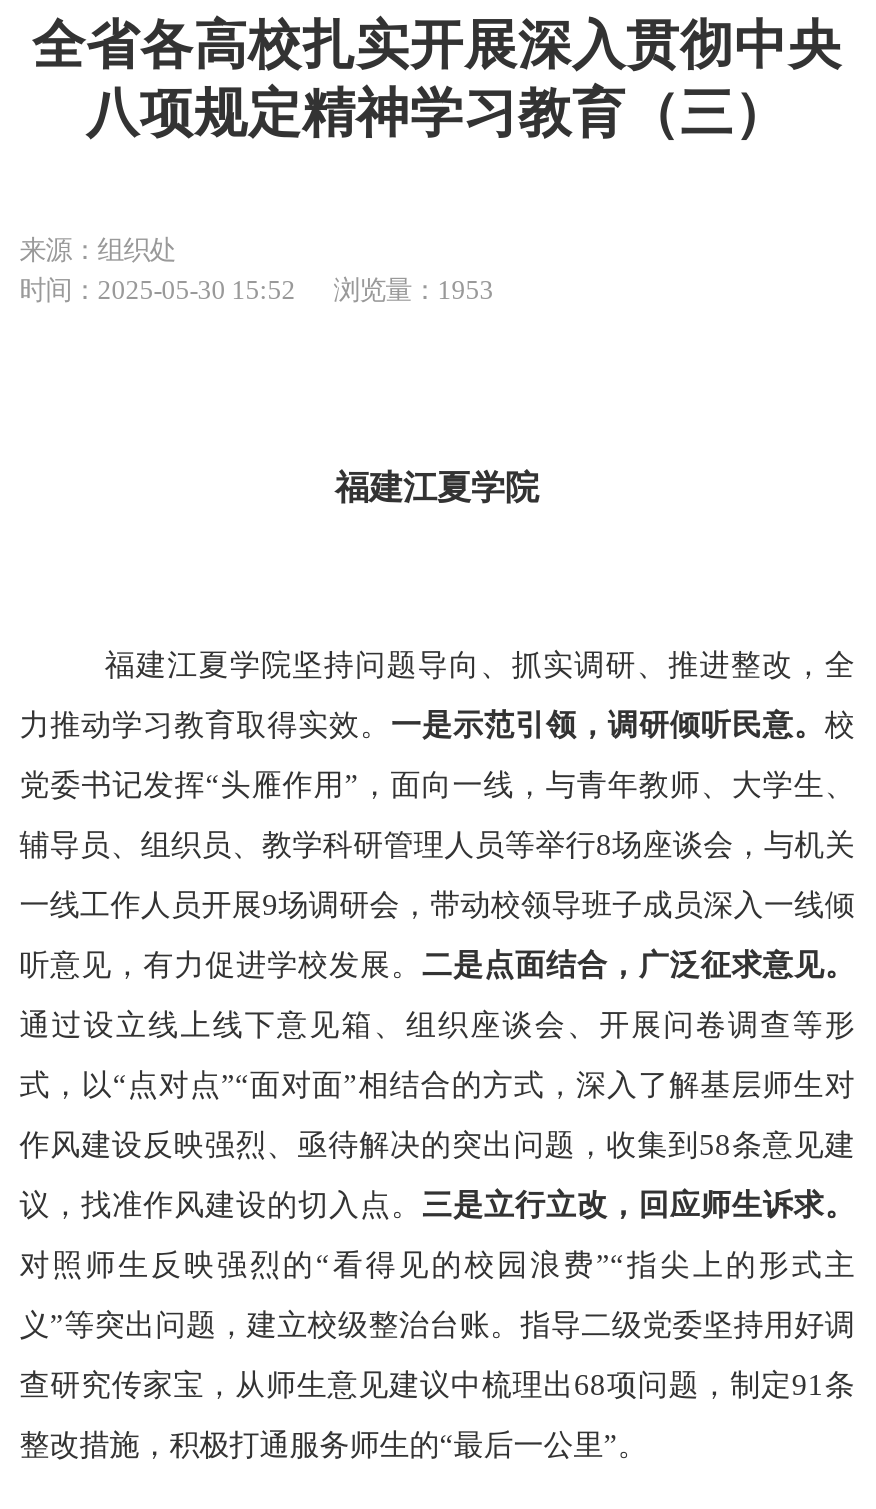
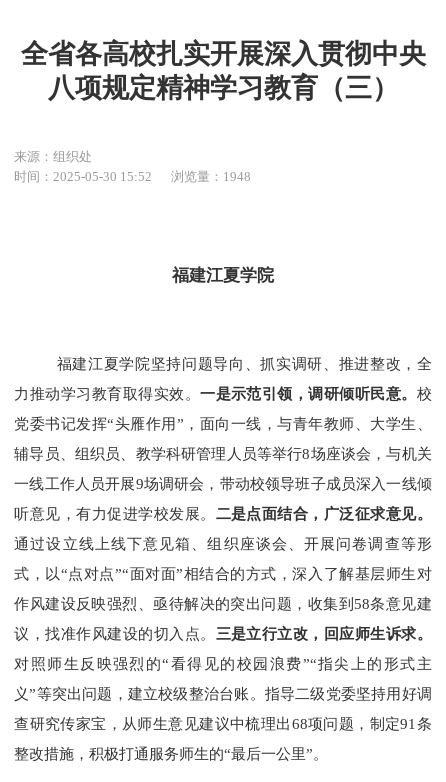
[19,275,493,305] 时间：2025-05-30 15:52 浏览量：1953 -> [14,169,251,184] 时间：2025-05-30 15:52 浏览量：1948

